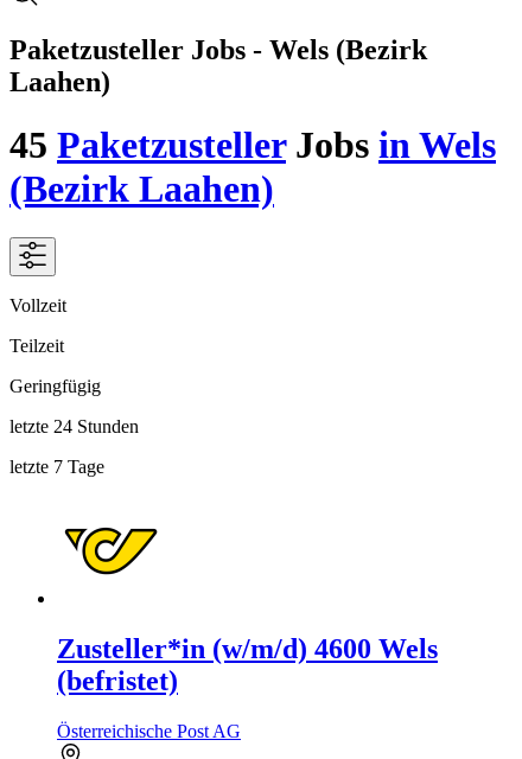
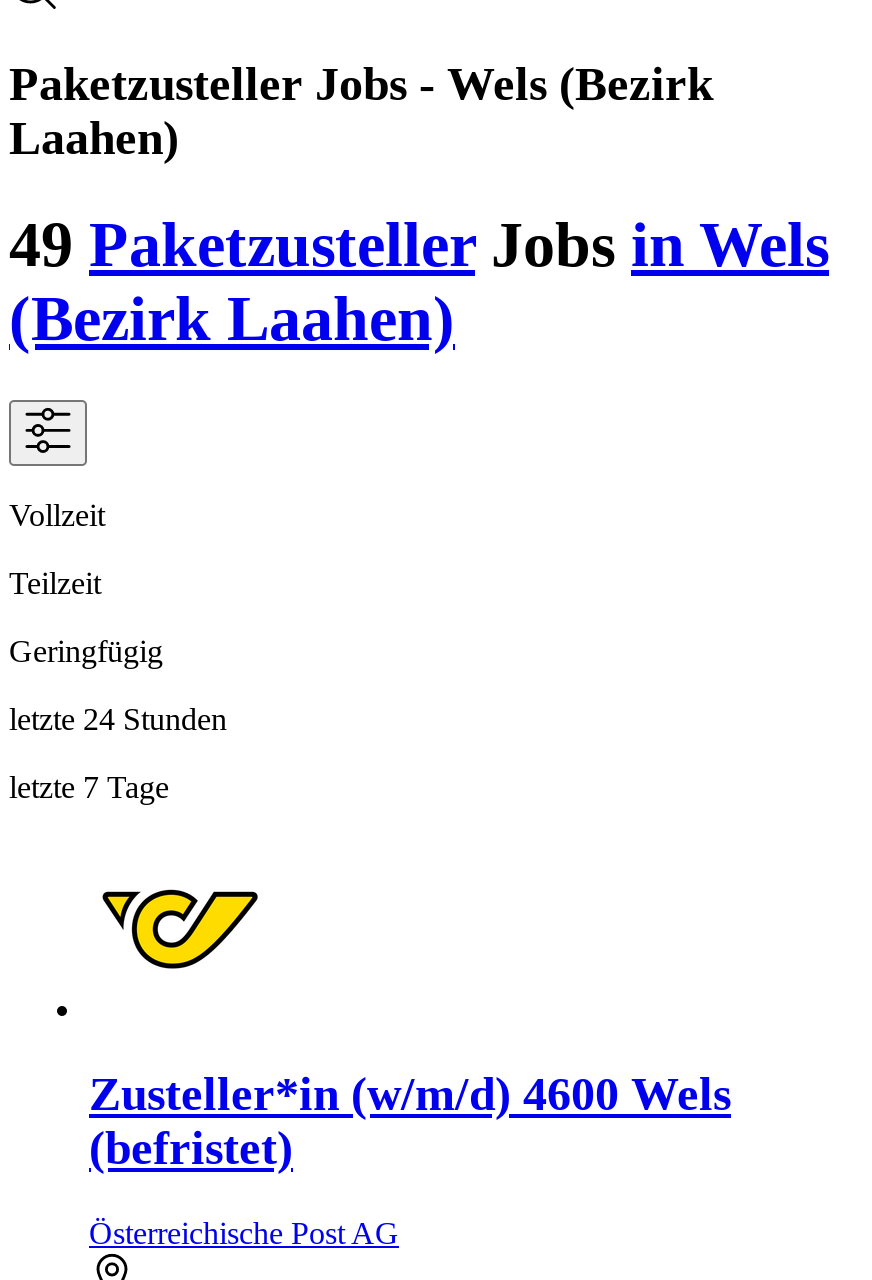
[9,124,496,166] 45 Paketzusteller Jobs in Wels -> [9,209,829,281] 49 Paketzusteller Jobs in Wels

